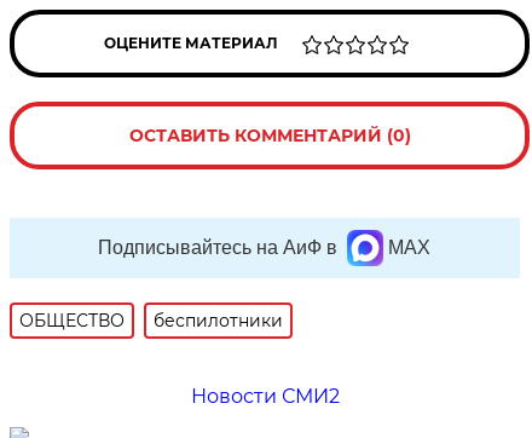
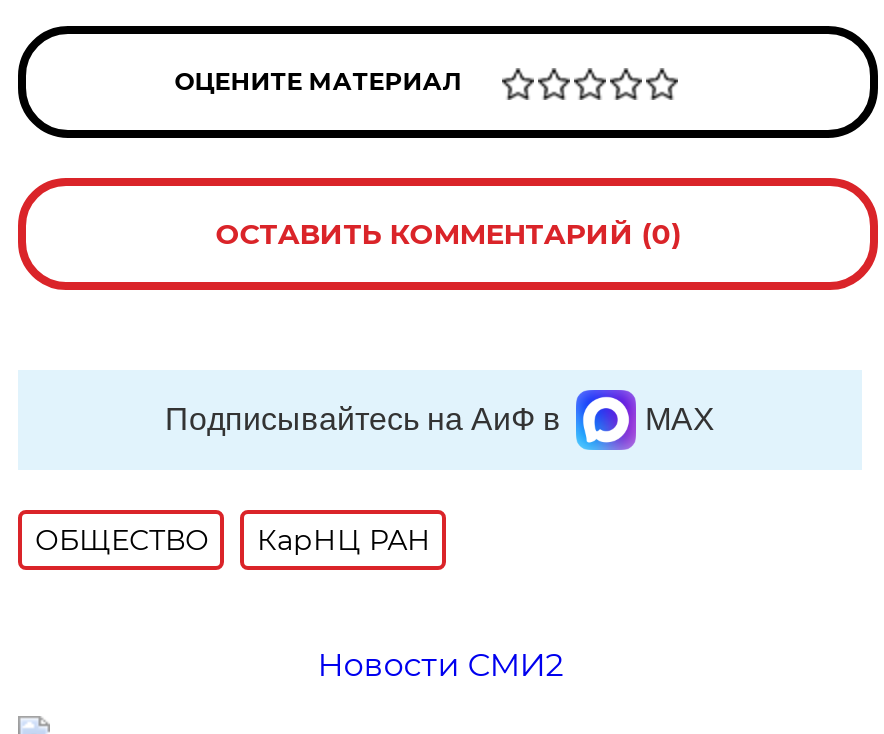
[154,310,283,331] беспилотники -> [257,522,431,558] КарНЦ РАН

